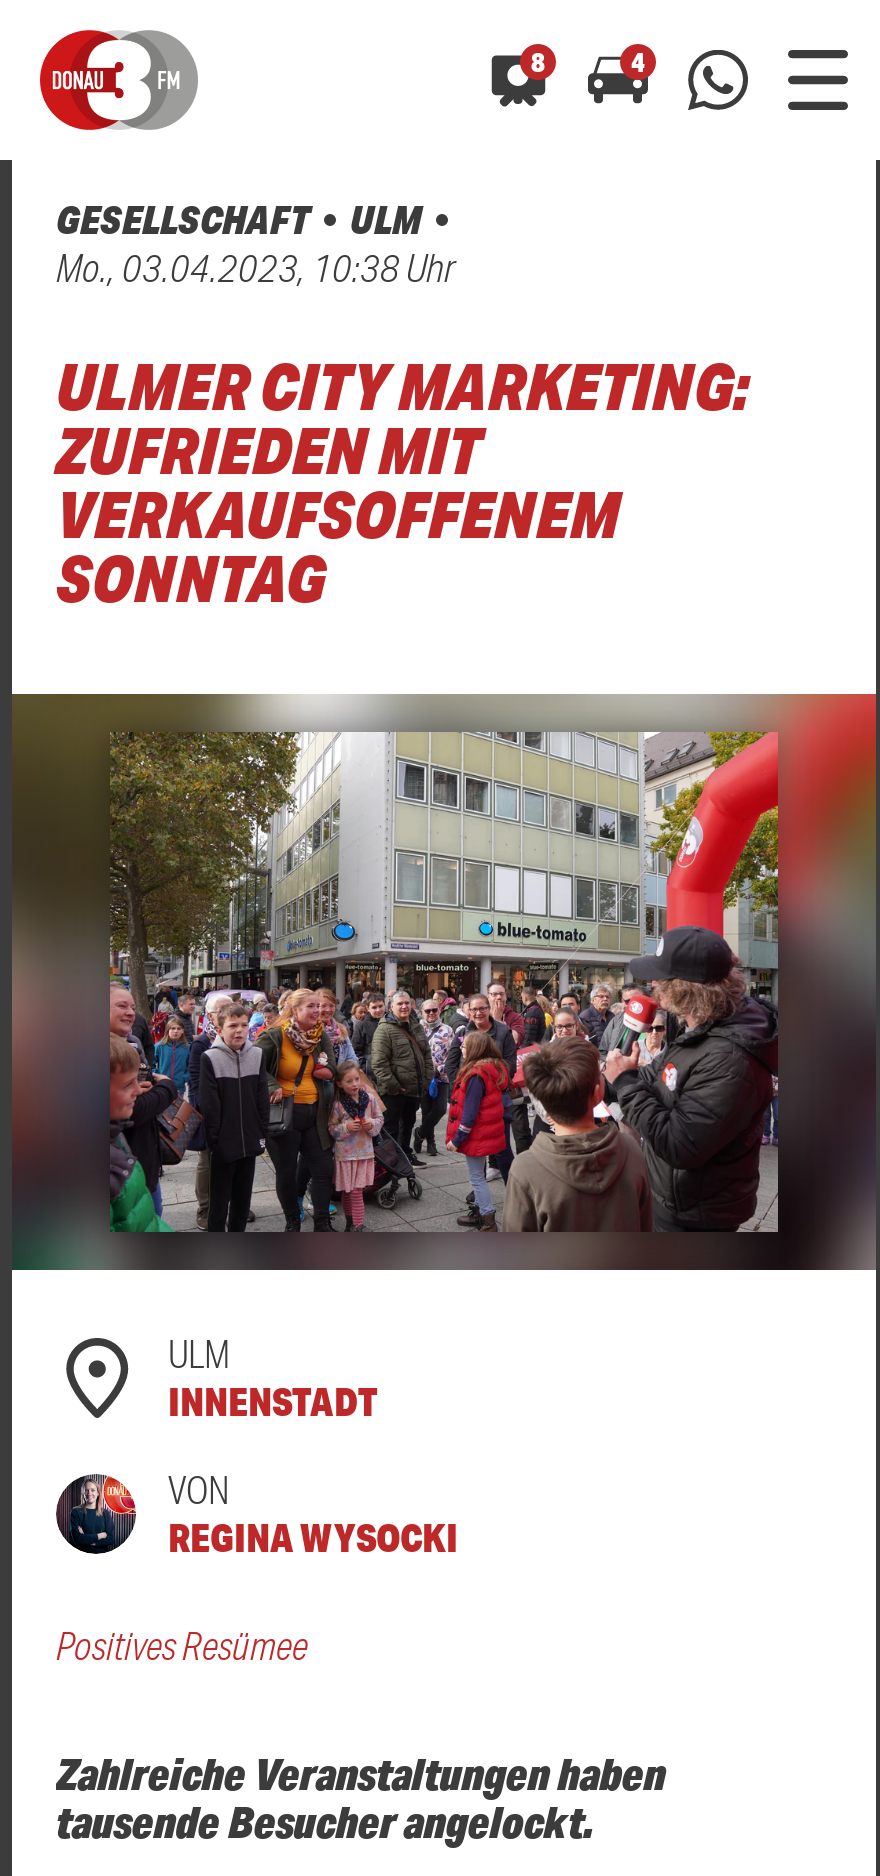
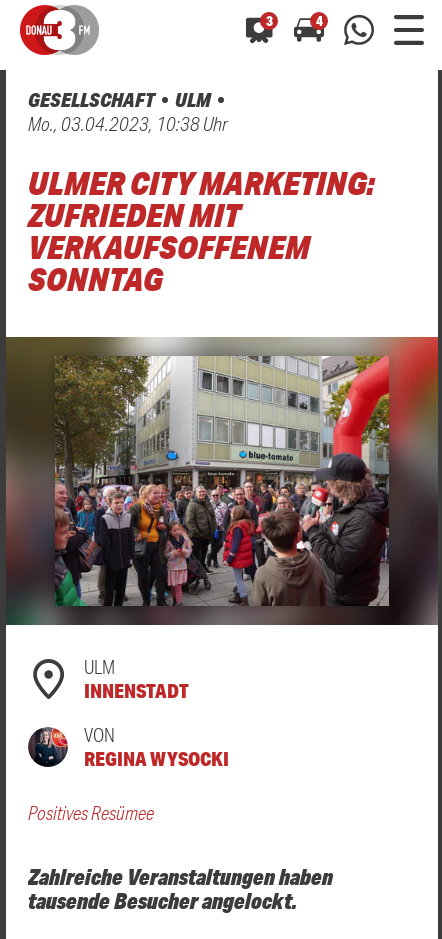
[531,44,545,80] 8 -> [265,12,272,30] 3

